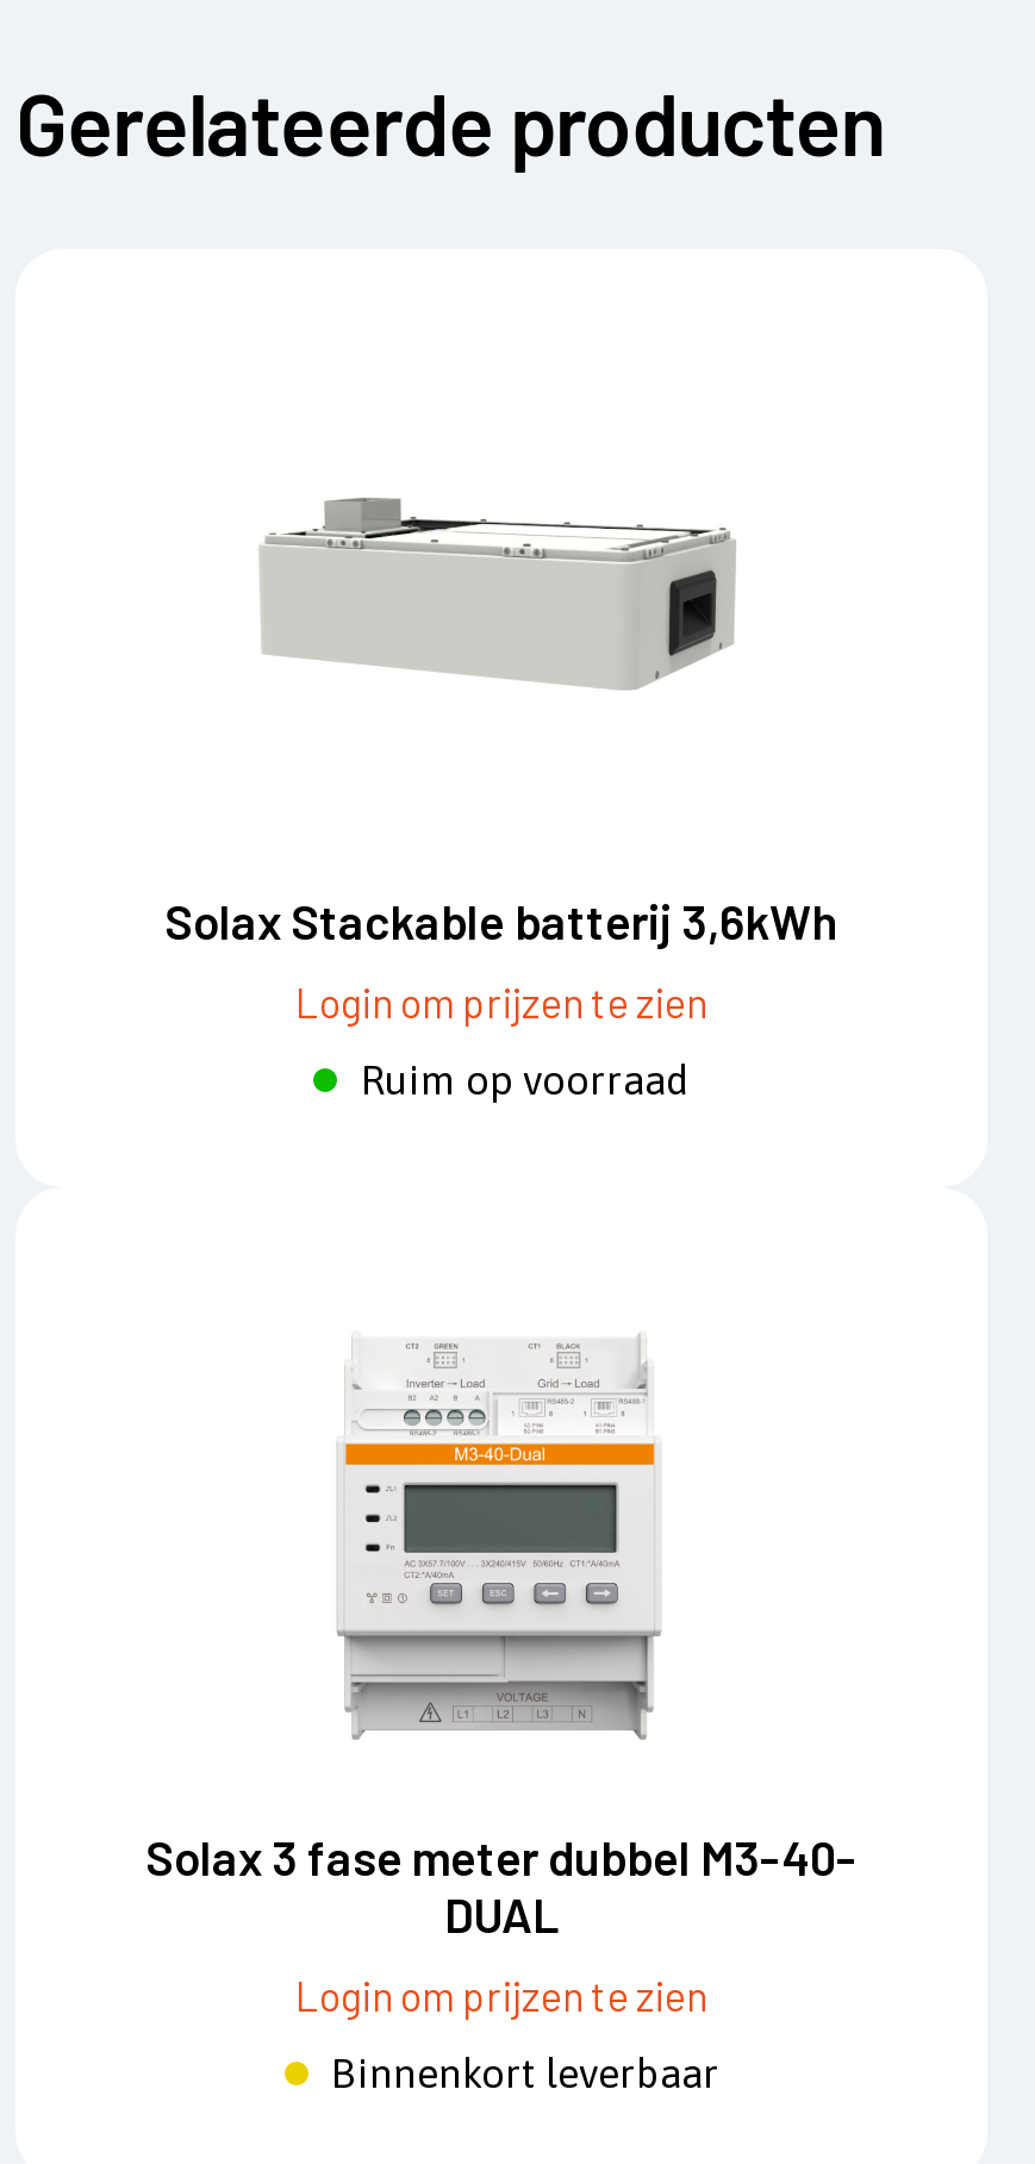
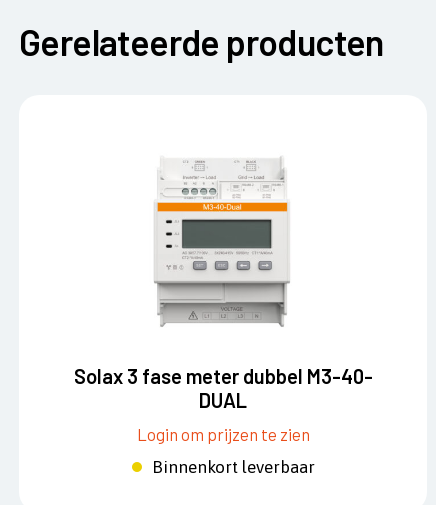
[261,497,735,687] [image] -> none
[164,892,838,1104] Solax Stackable batterij 3,6kWh | Login om prijzen te zien | Ruim op voorraad -> none

